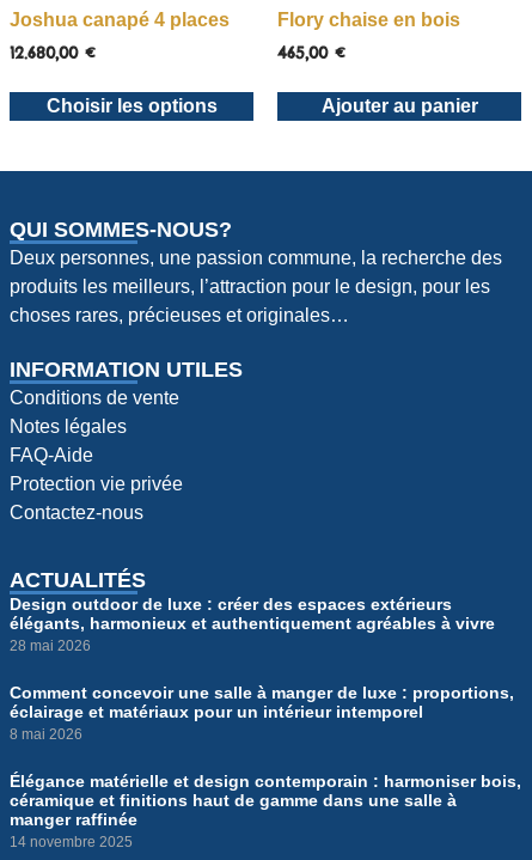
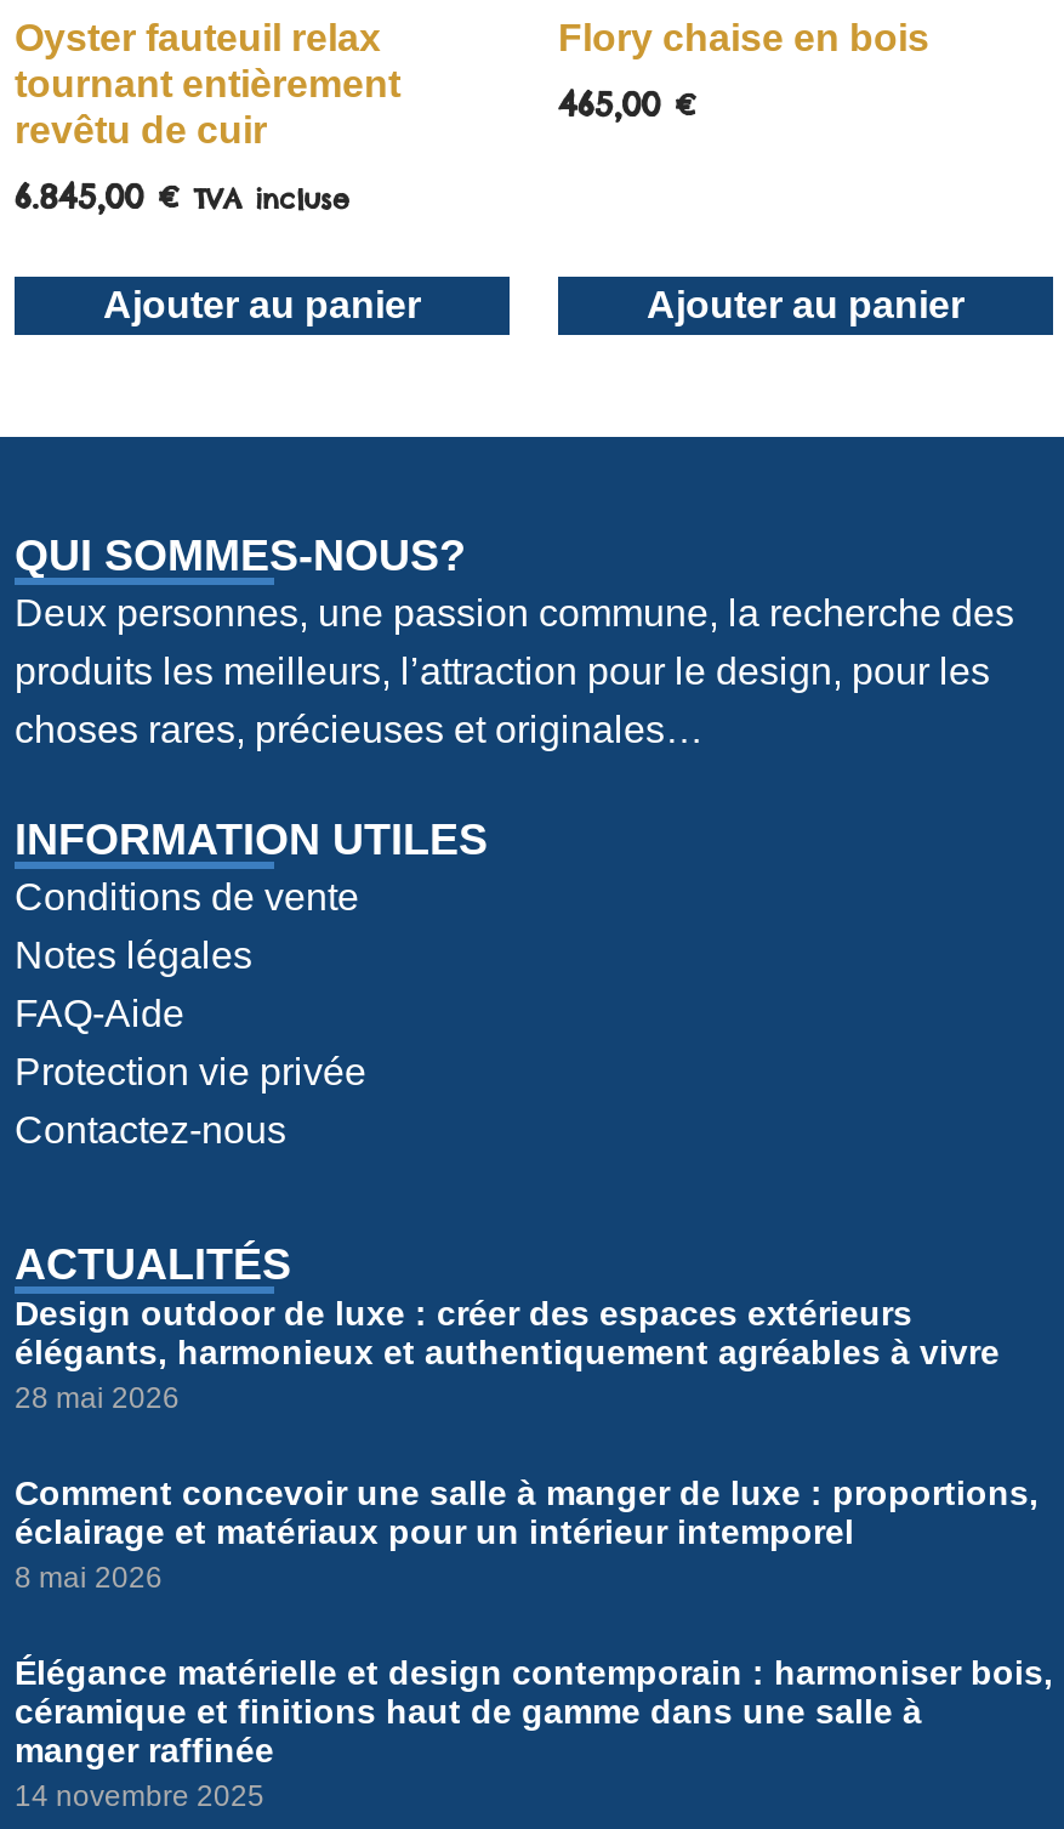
[10,9,230,30] Joshua canapé 4 places -> [15,17,400,150] Oyster fauteuil relax | tournant entièrement | revêtu de cuir
[10,42,96,63] 12.680,00 € -> [15,175,349,218] 6.845,00 € TVA incluse
[46,95,217,116] Choisir les options -> [103,284,421,325] Ajouter au panier

